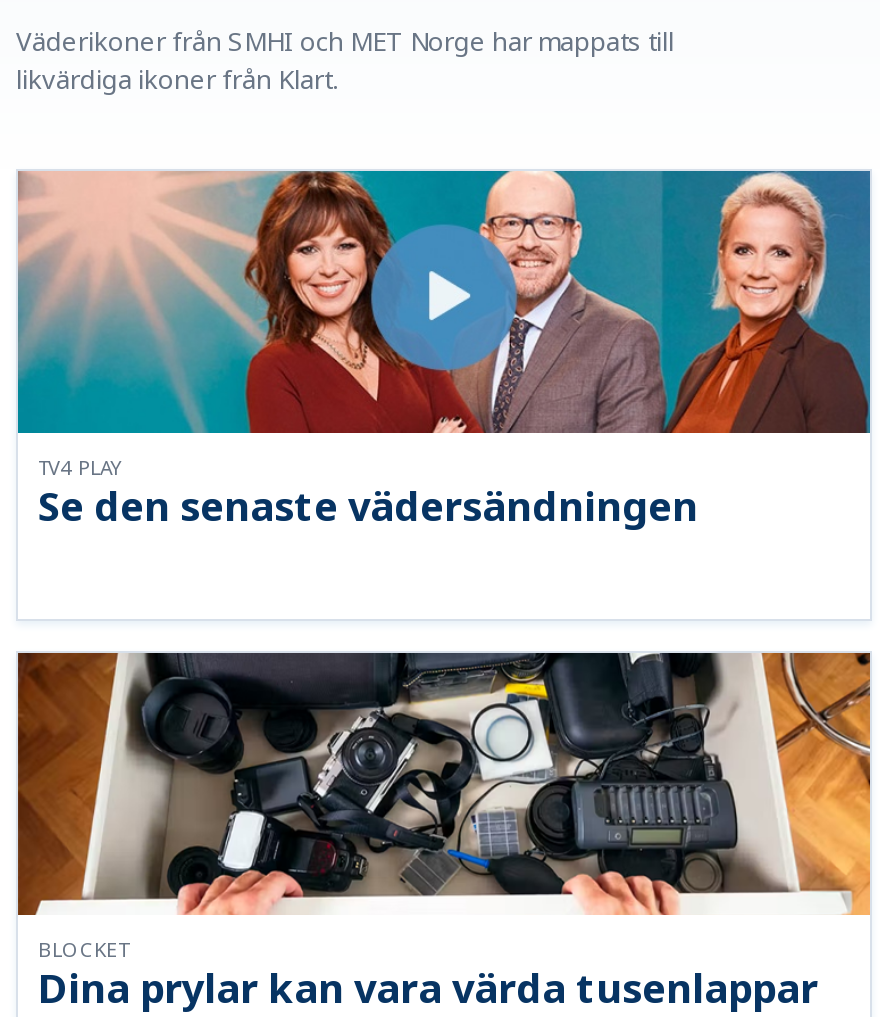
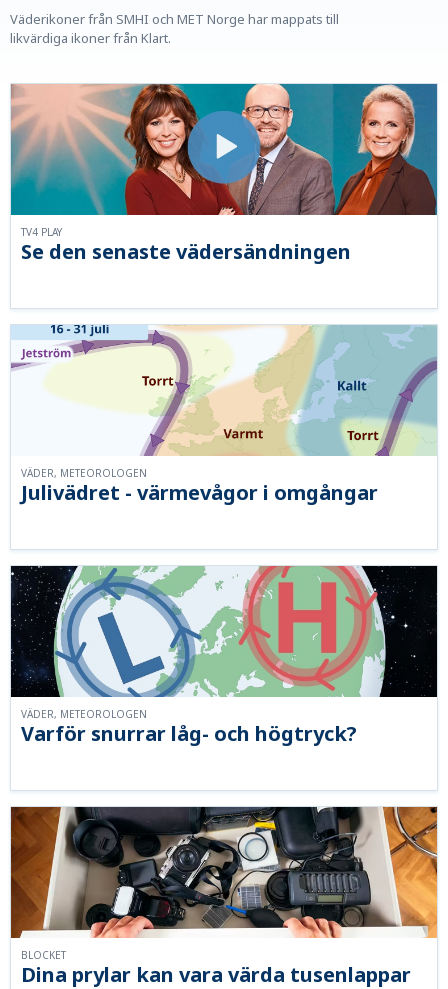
none -> [10,324,438,480] [image] | VÄDER, METEOROLOGEN
none -> [10,565,438,721] [image] | VÄDER, METEOROLOGEN
none -> [21,479,378,506] Julivädret - värmevågor i omgångar
none -> [21,720,357,747] Varför snurrar låg- och högtryck?

